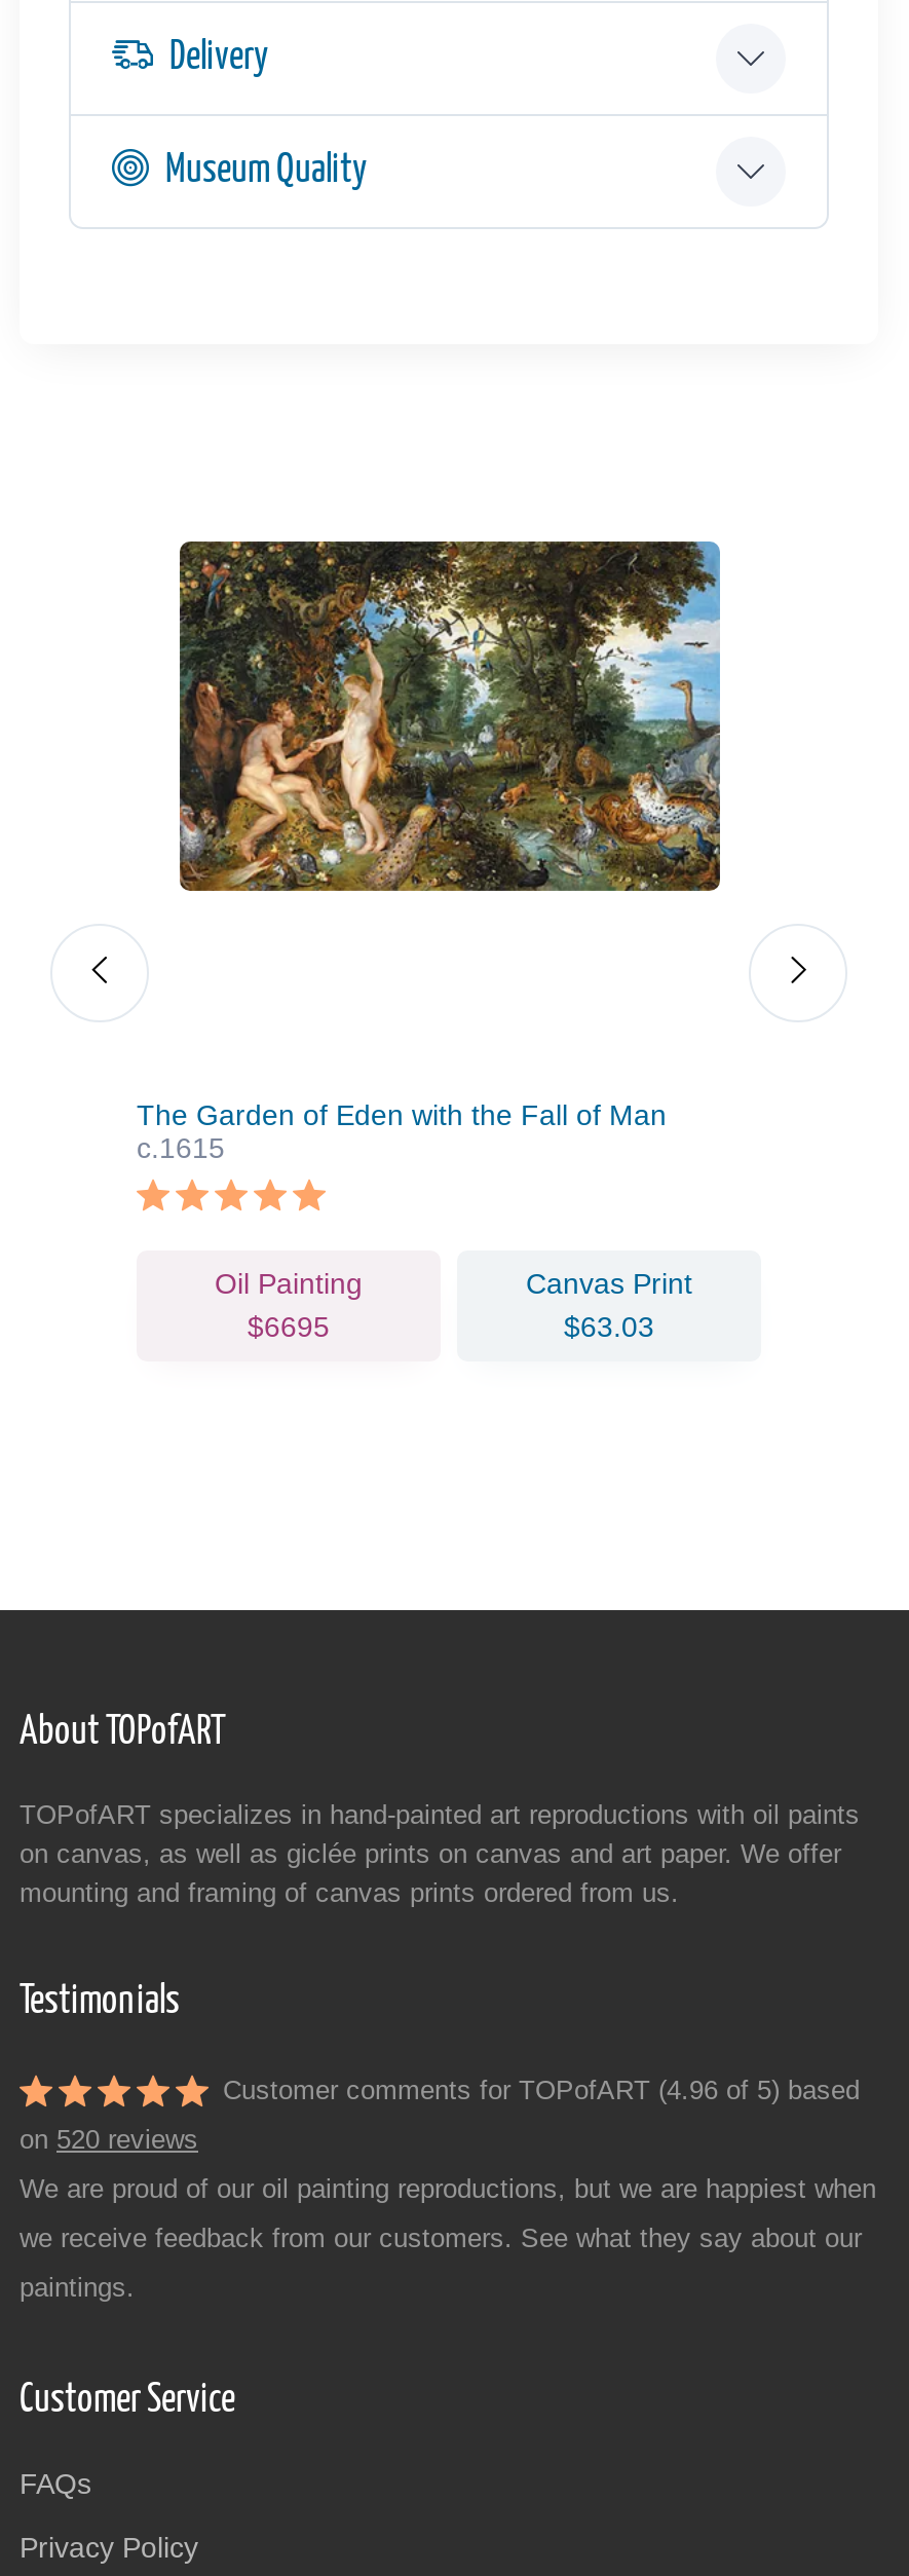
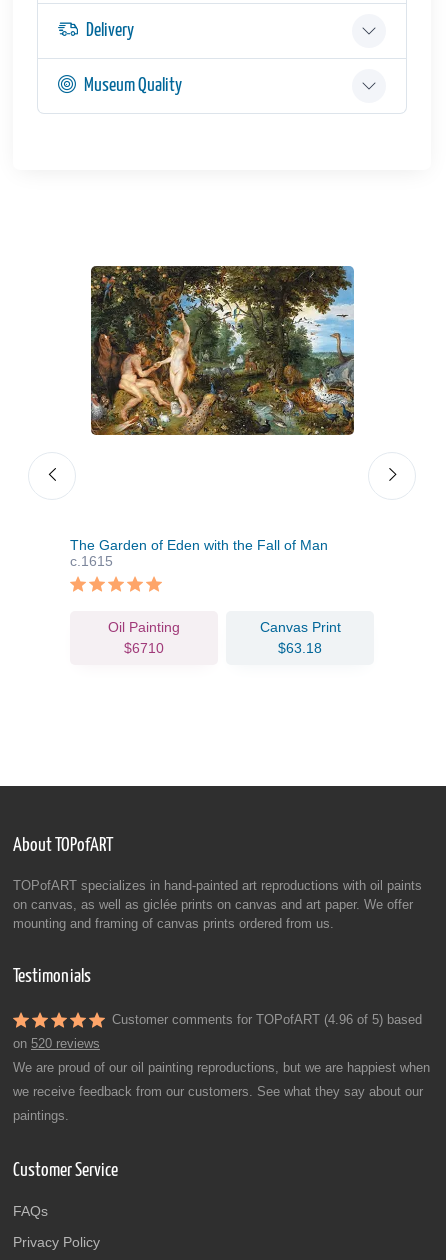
[248,1310,330,1343] $6695 -> [124,640,164,656] $6710
[564,1310,654,1343] $63.03 -> [278,640,322,656] $63.18

